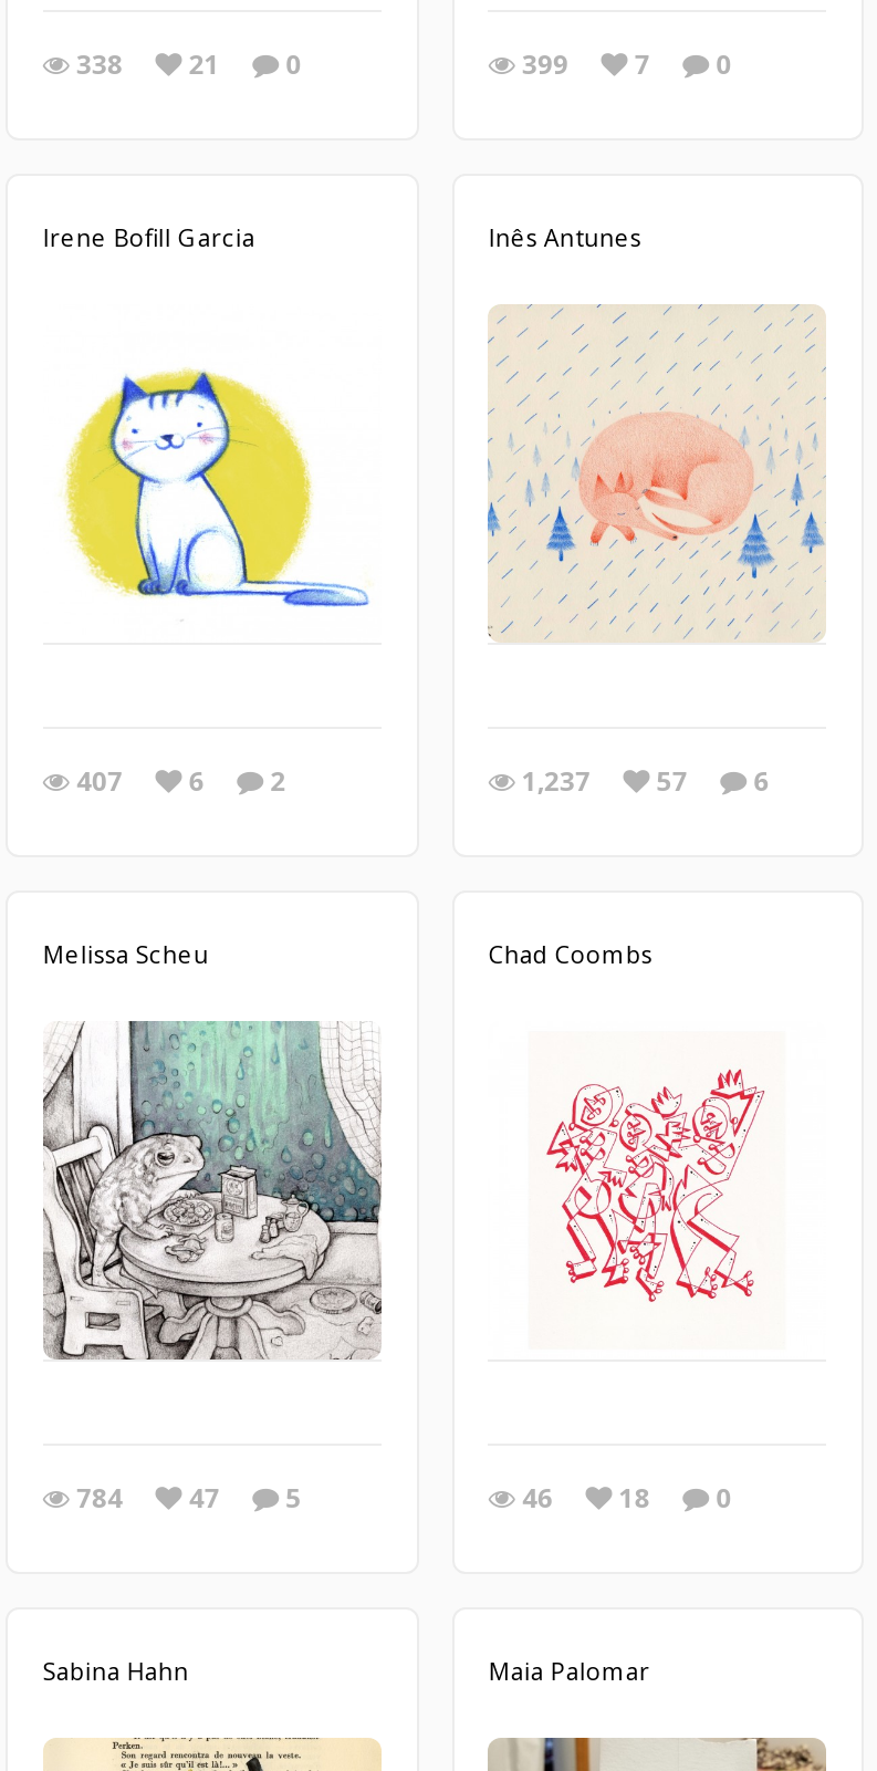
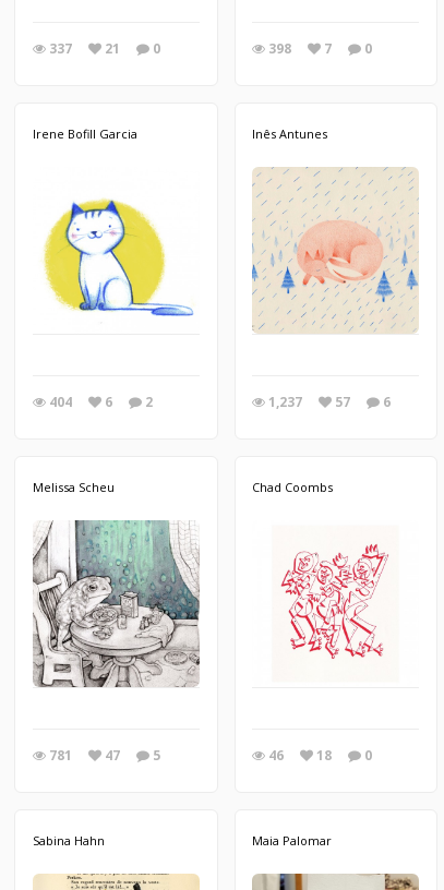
[69,46,301,83] 338 21 0 -> [46,39,160,58] 337 21 0
[515,46,731,83] 399 7 0 -> [265,39,372,58] 398 7 0
[69,763,286,800] 407 6 2 -> [46,393,152,412] 404 6 2
[69,1480,301,1517] 784 47 5 -> [46,746,160,765] 781 47 5

